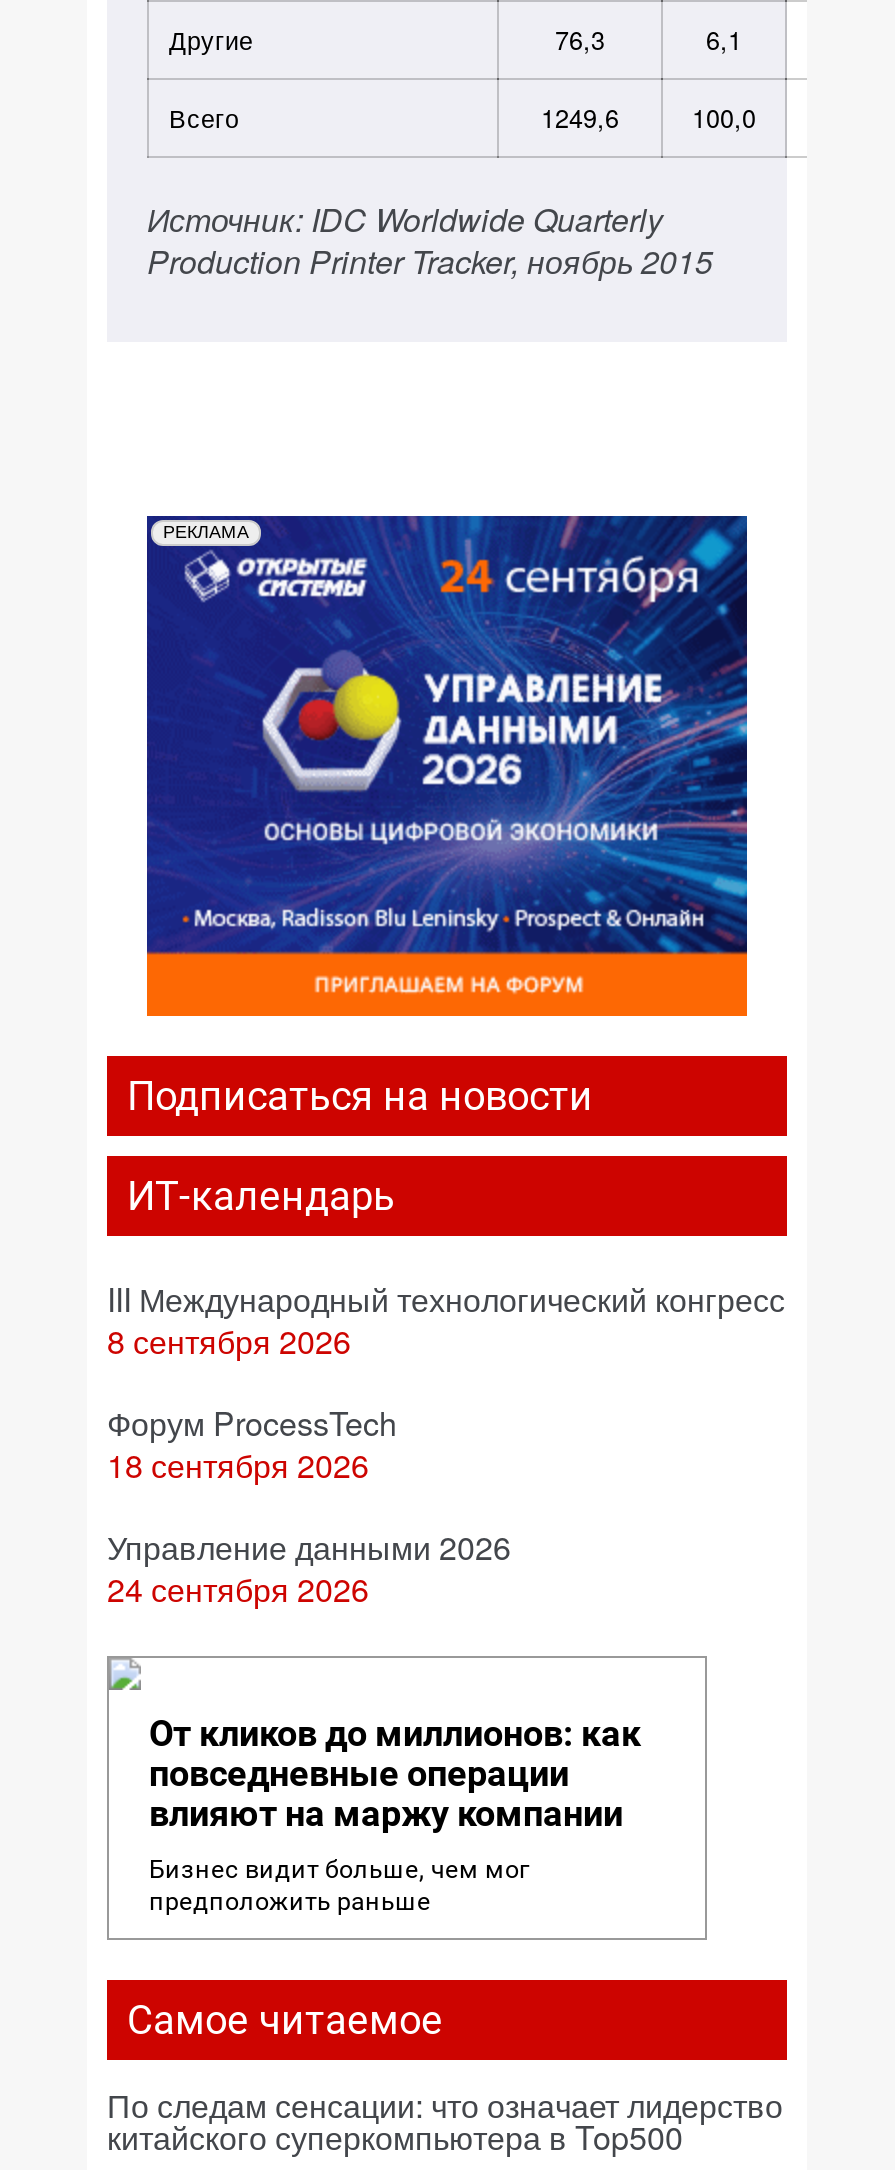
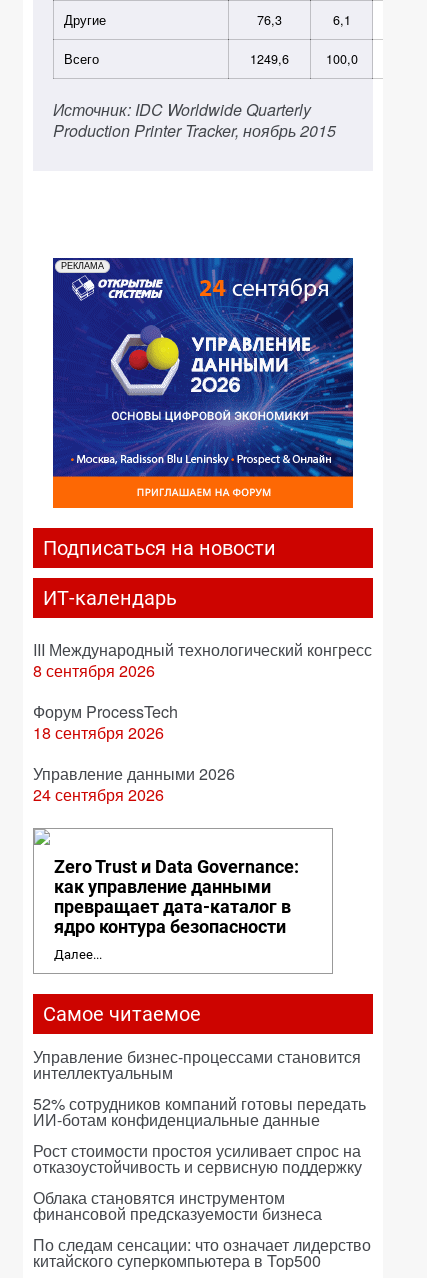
[149,1712,641,1834] От кликов до миллионов: как | повседневные операции | влияют на маржу компании -> [54,856,299,937] Zero Trust и Data Governance: | как управление данными | превращает дата-каталог в | ядро контура безопасности
[149,1854,529,1916] Бизнес видит больше, чем мог | предположить раньше -> [54,947,102,962] Далее...
none -> [33,1045,366,1225] Управление бизнес-процессами становится | интеллектуальным | 52% сотрудников компаний готовы передать | ИИ-ботам конфиденциальные данные | Рост стоимости простоя усиливает спрос на | отказоустойчивость и сервисную поддержку | Облака становятся инструментом | финансовой предсказуемости бизнеса

